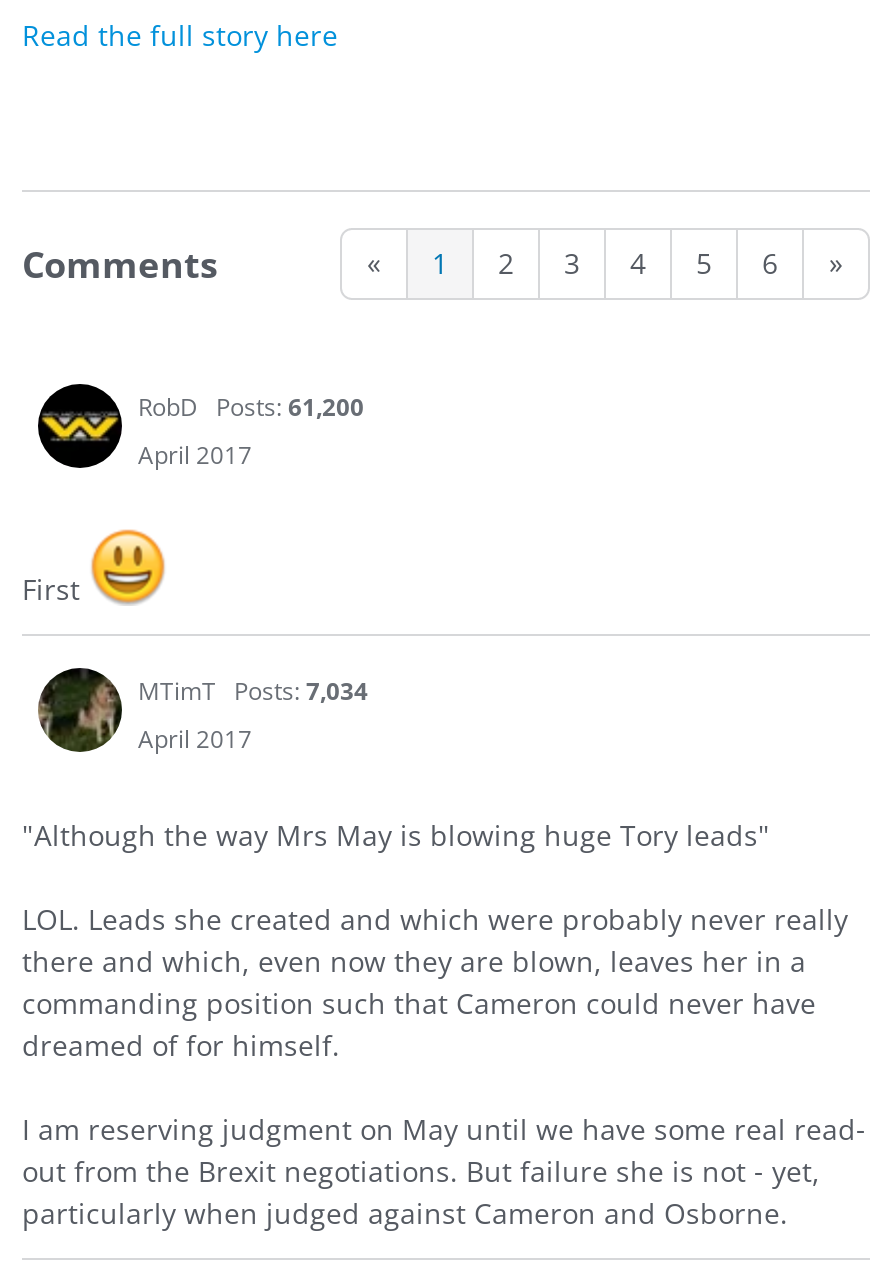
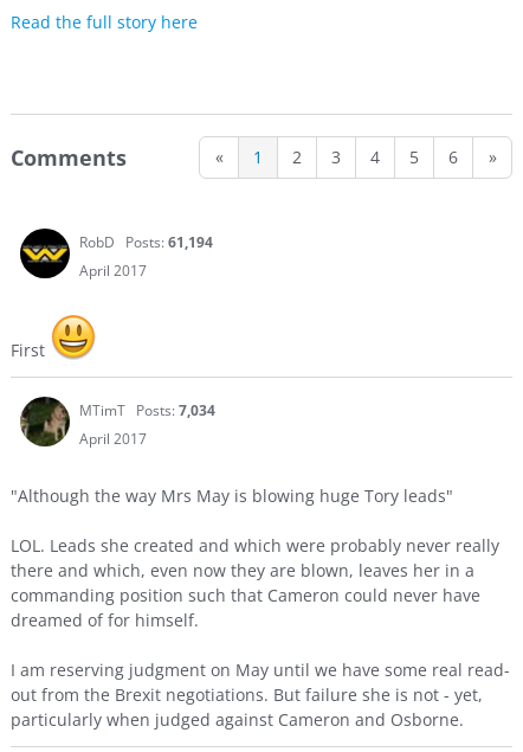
[138,390,364,424] RobD Posts: 61,200 -> [79,232,213,252] RobD Posts: 61,194

